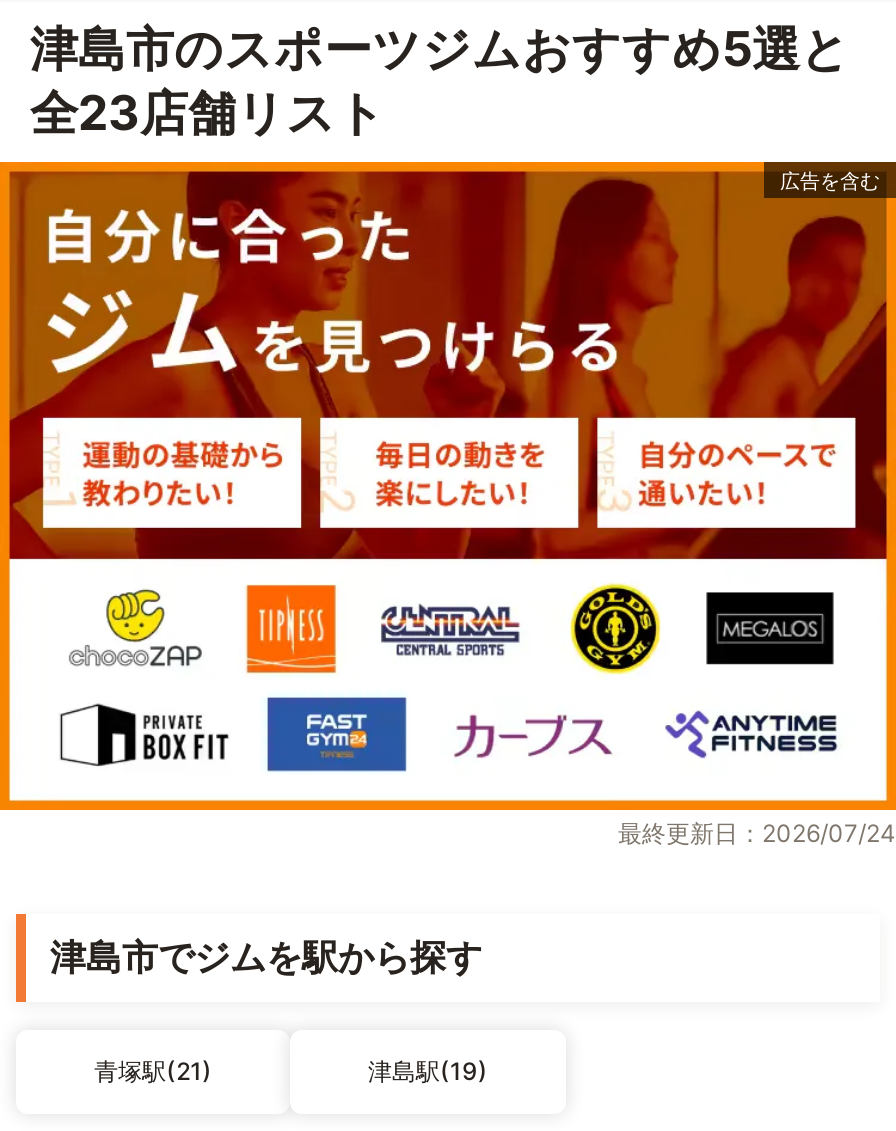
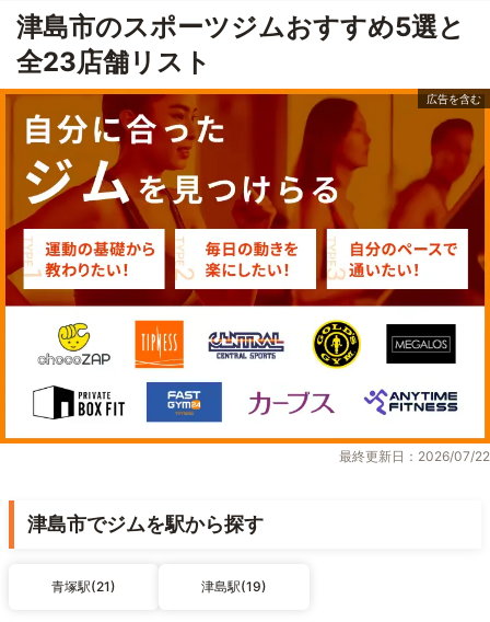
[618,818,896,848] 最終更新日：2026/07/24 -> [339,448,490,464] 最終更新日：2026/07/22

